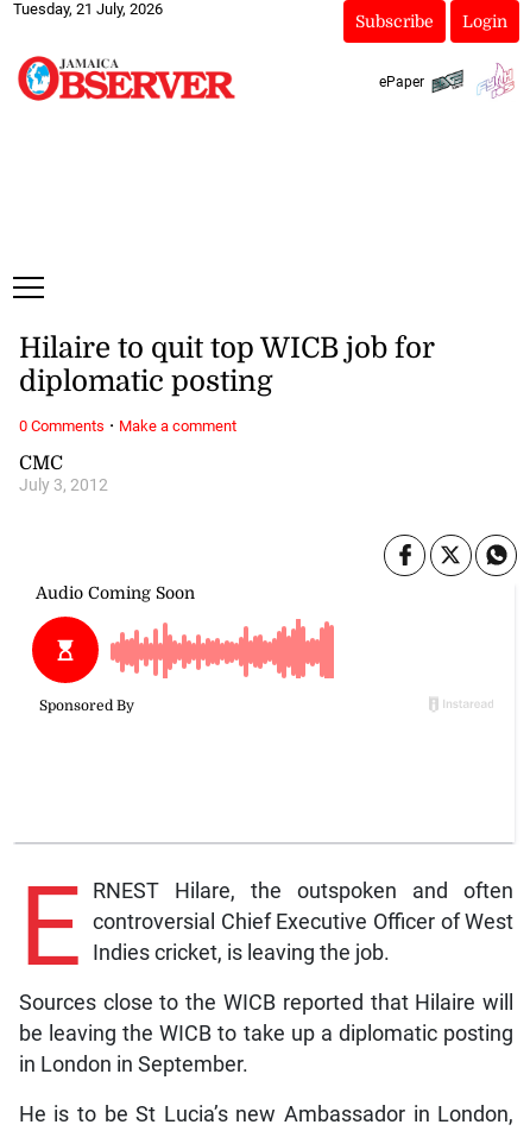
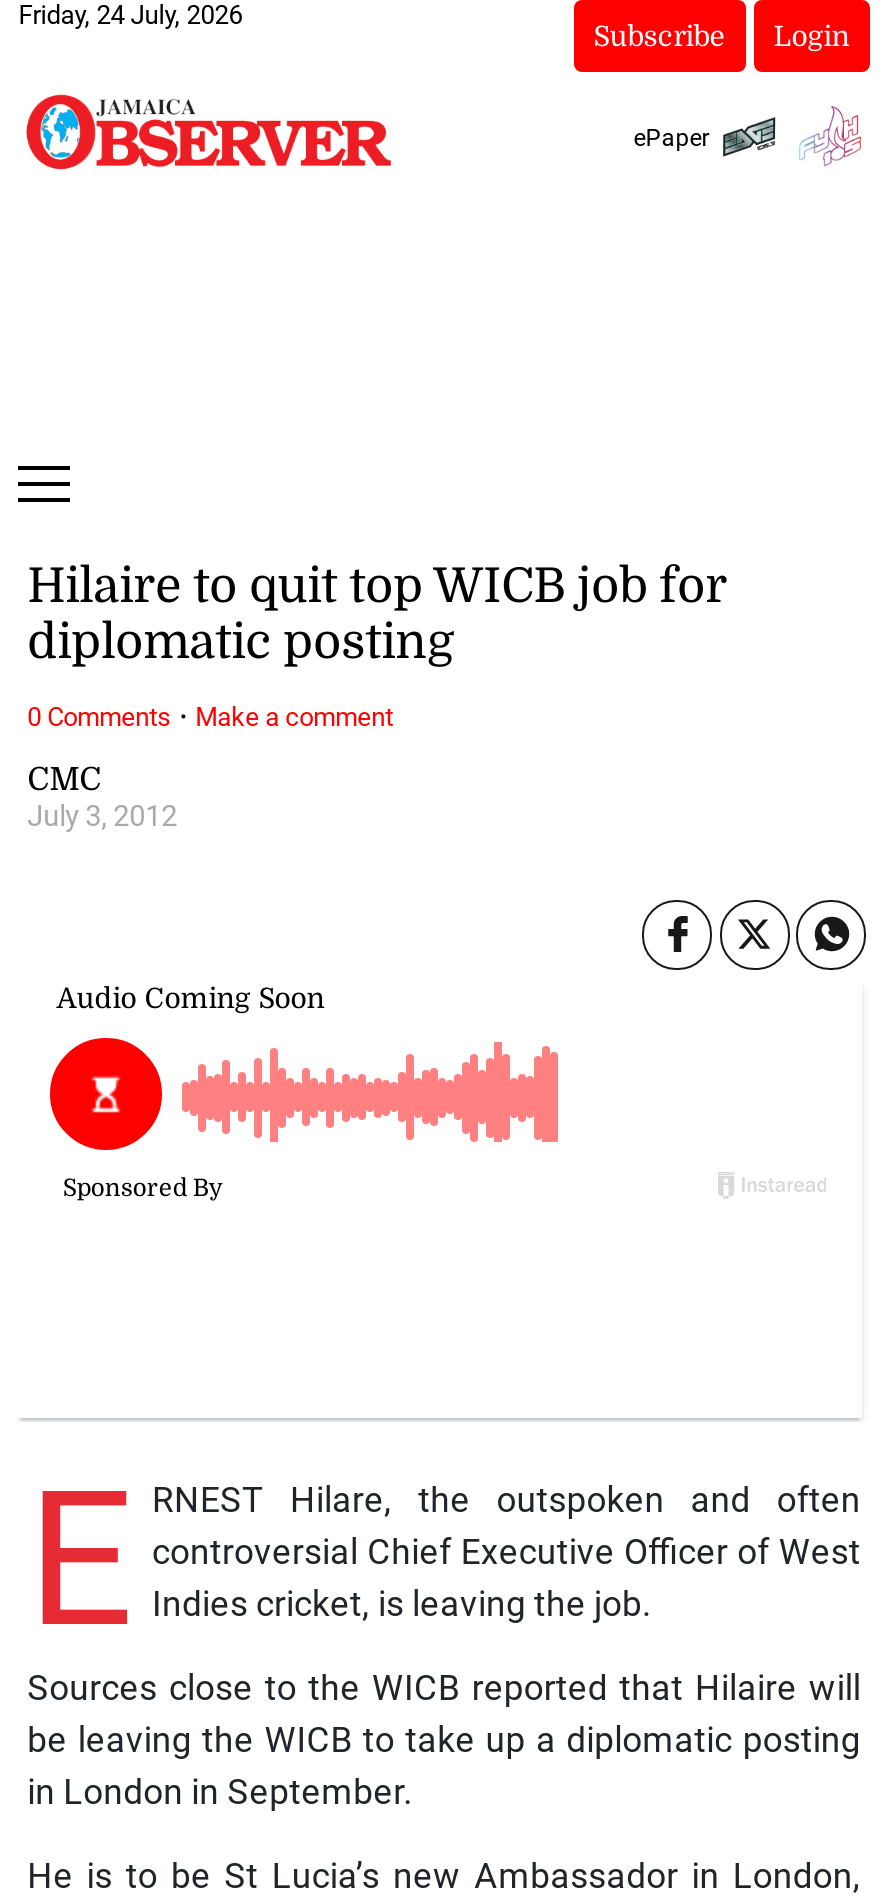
[13,0,163,18] Tuesday, 21 July, 2026 -> [18,0,242,30] Friday, 24 July, 2026

